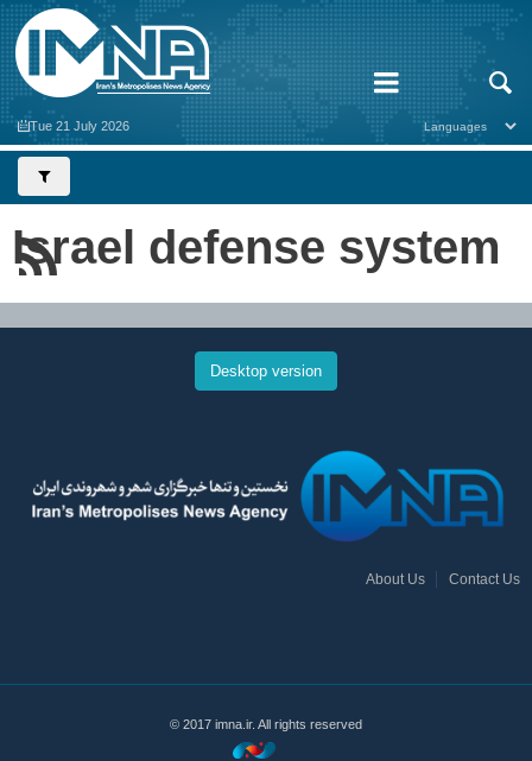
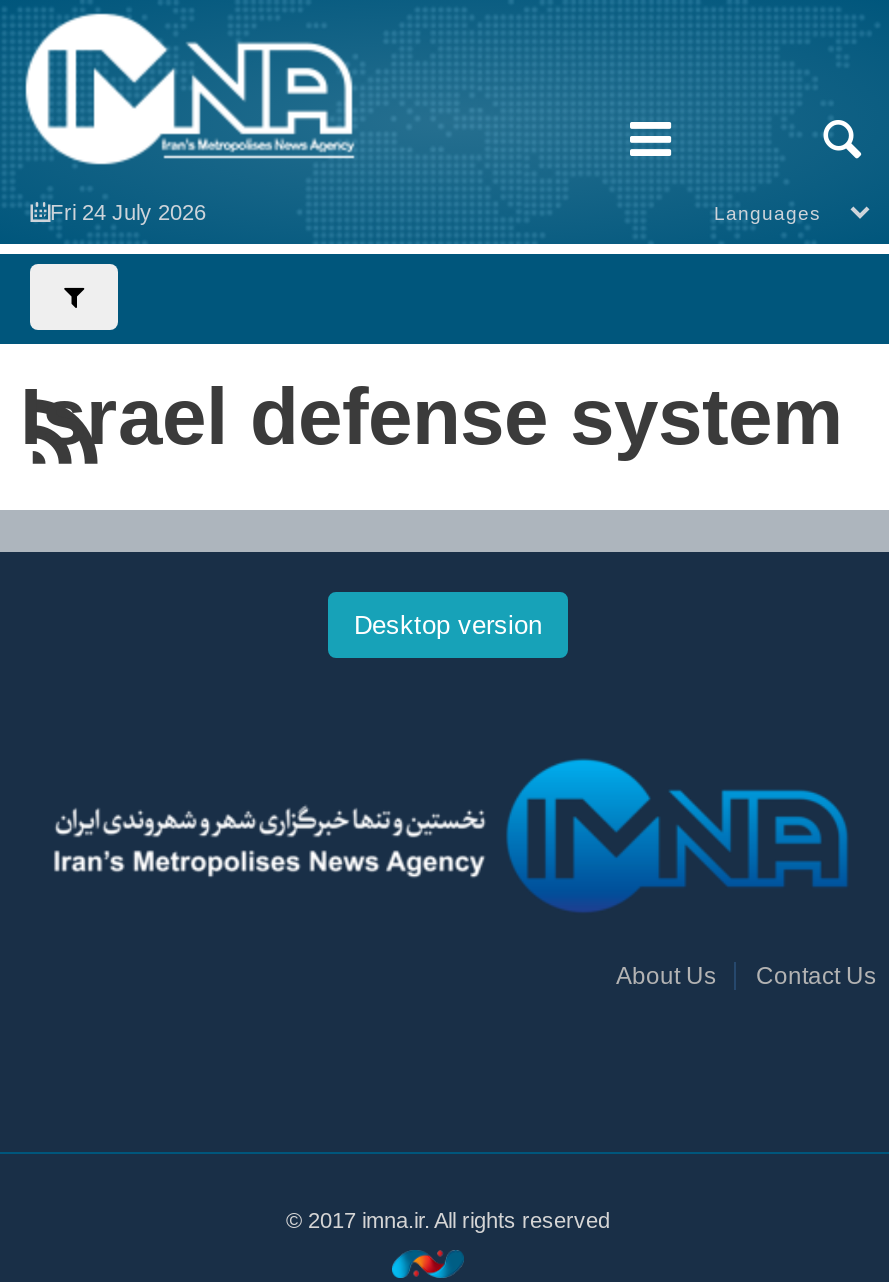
[30,119,129,133] Tue 21 July 2026 -> [50,200,206,224] Fri 24 July 2026

